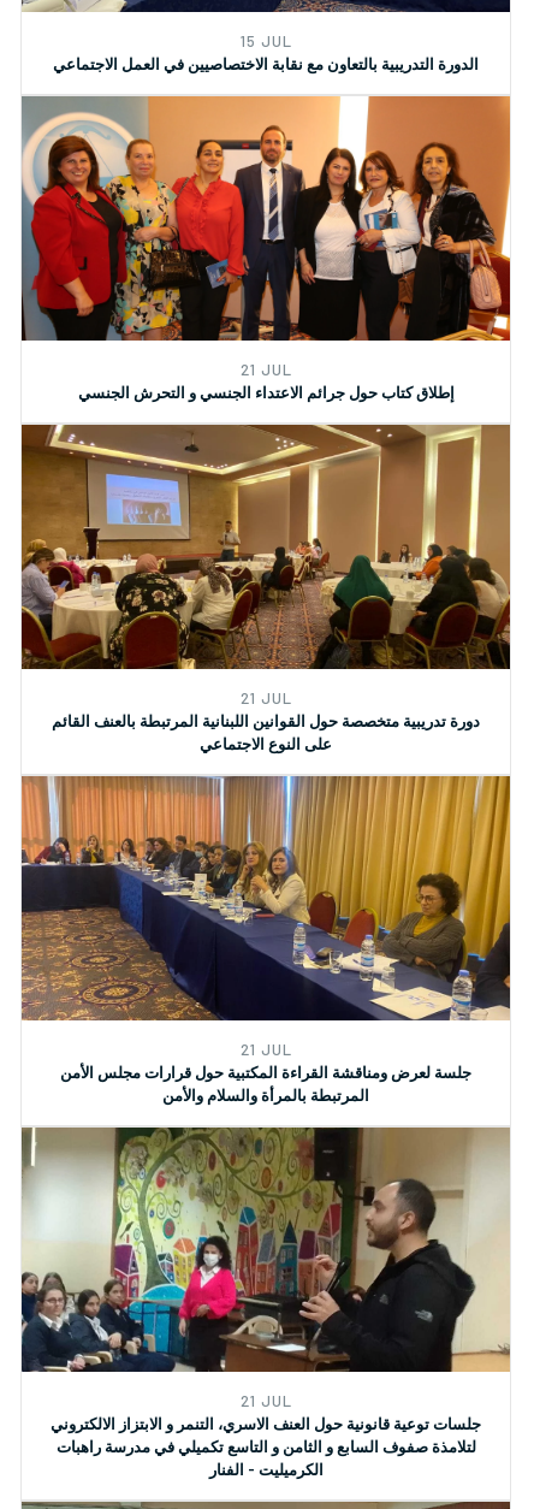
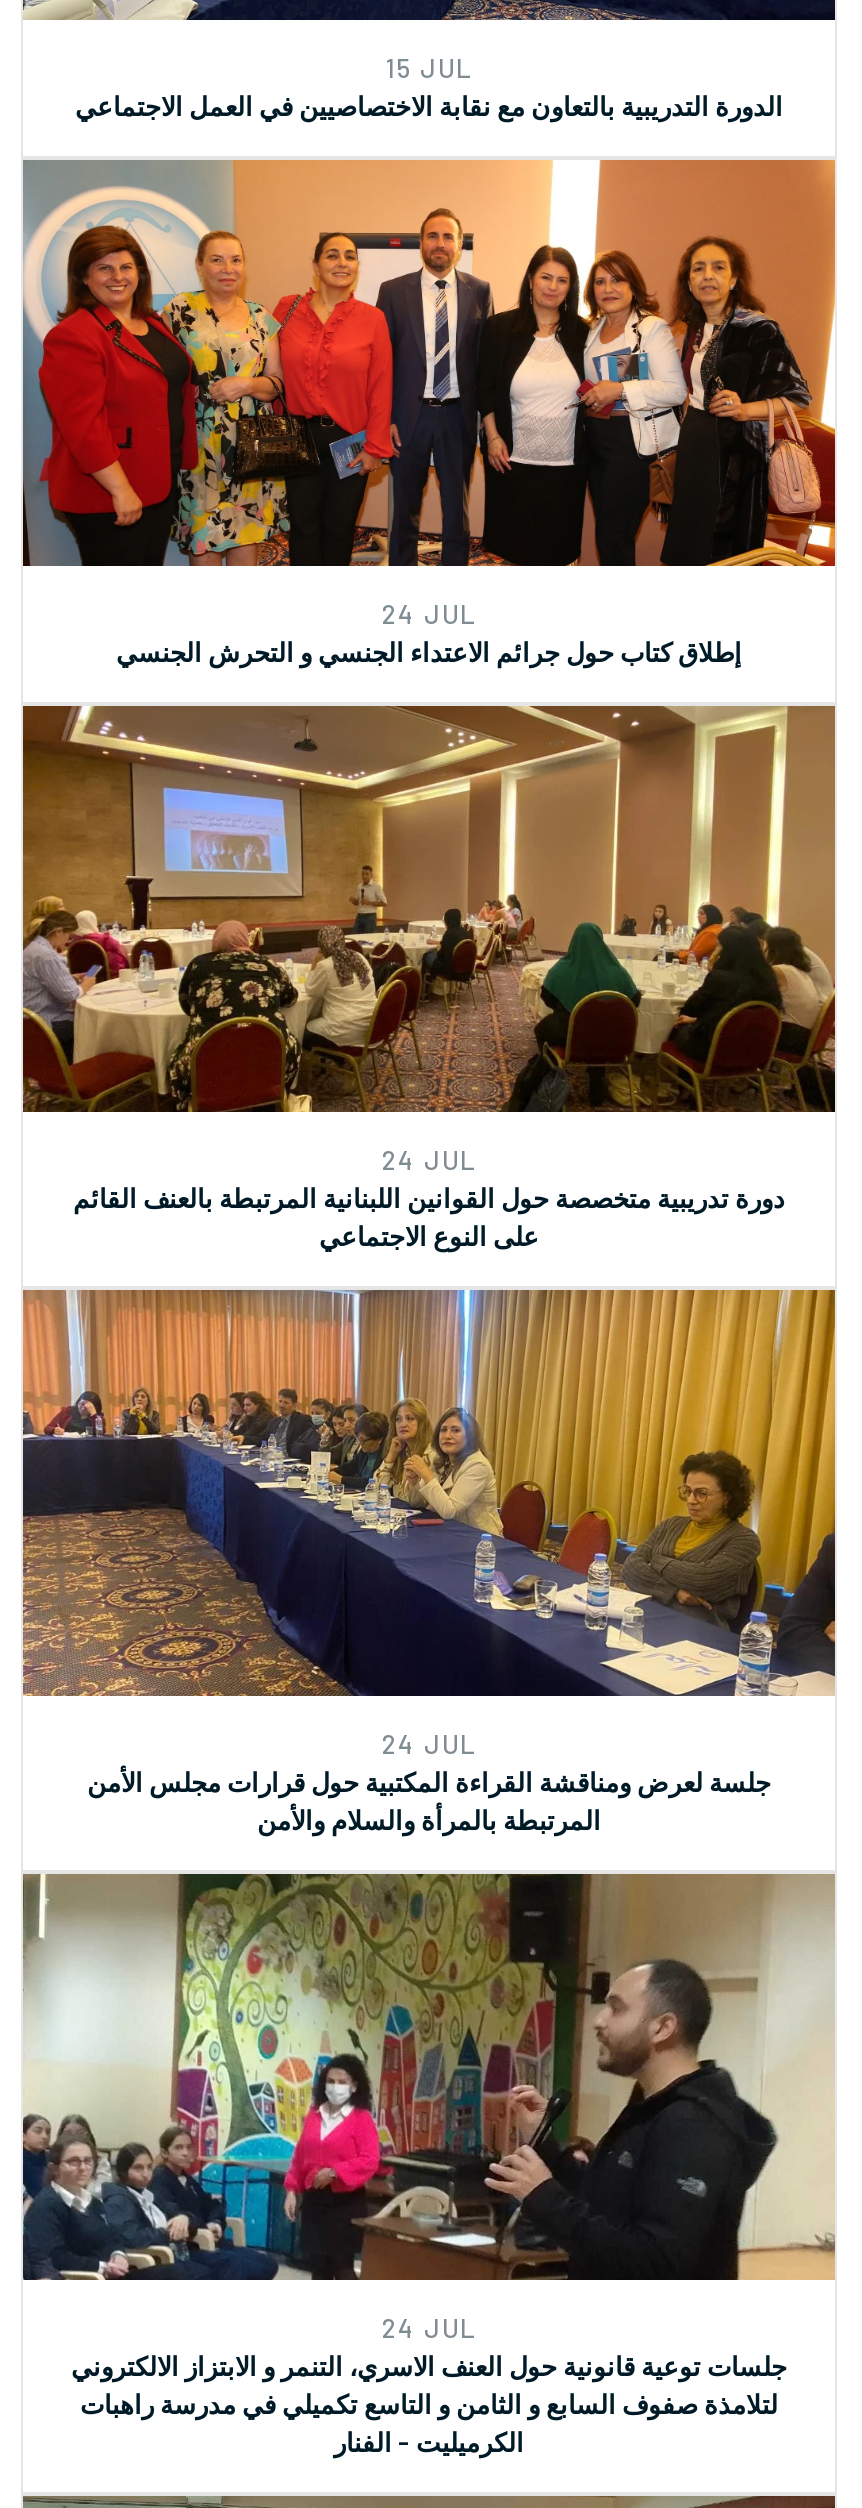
[240,360,292,379] 21 JUL -> [382,598,476,630] 24 JUL
[240,688,292,708] 21 JUL -> [382,1144,476,1176] 24 JUL
[240,1040,292,1059] 21 JUL -> [382,1728,476,1760] 24 JUL
[240,1391,292,1410] 21 JUL -> [382,2312,476,2344] 24 JUL

